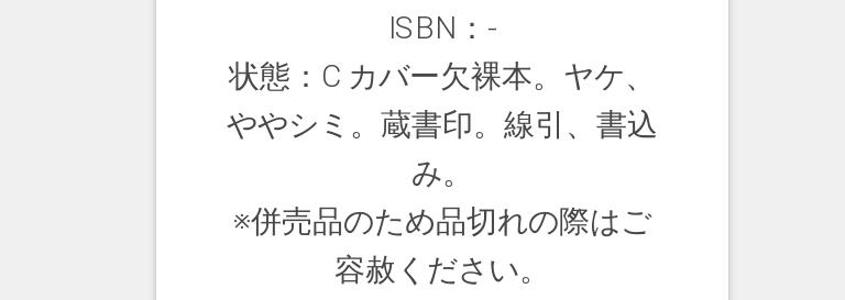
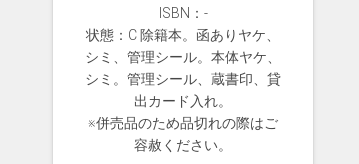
[227,58,658,190] 状態：C カバー欠裸本。ヤケ、 | ややシミ。蔵書印。線引、書込 | み。 -> [85,27,281,109] 状態：C 除籍本。函ありヤケ、 | シミ、管理シール。本体ヤケ、 | シミ。管理シール、蔵書印、貸 | 出カード入れ。

